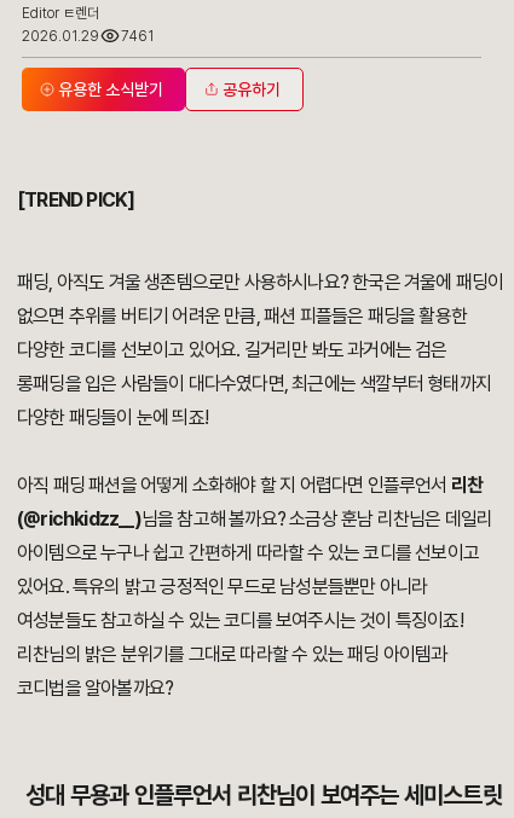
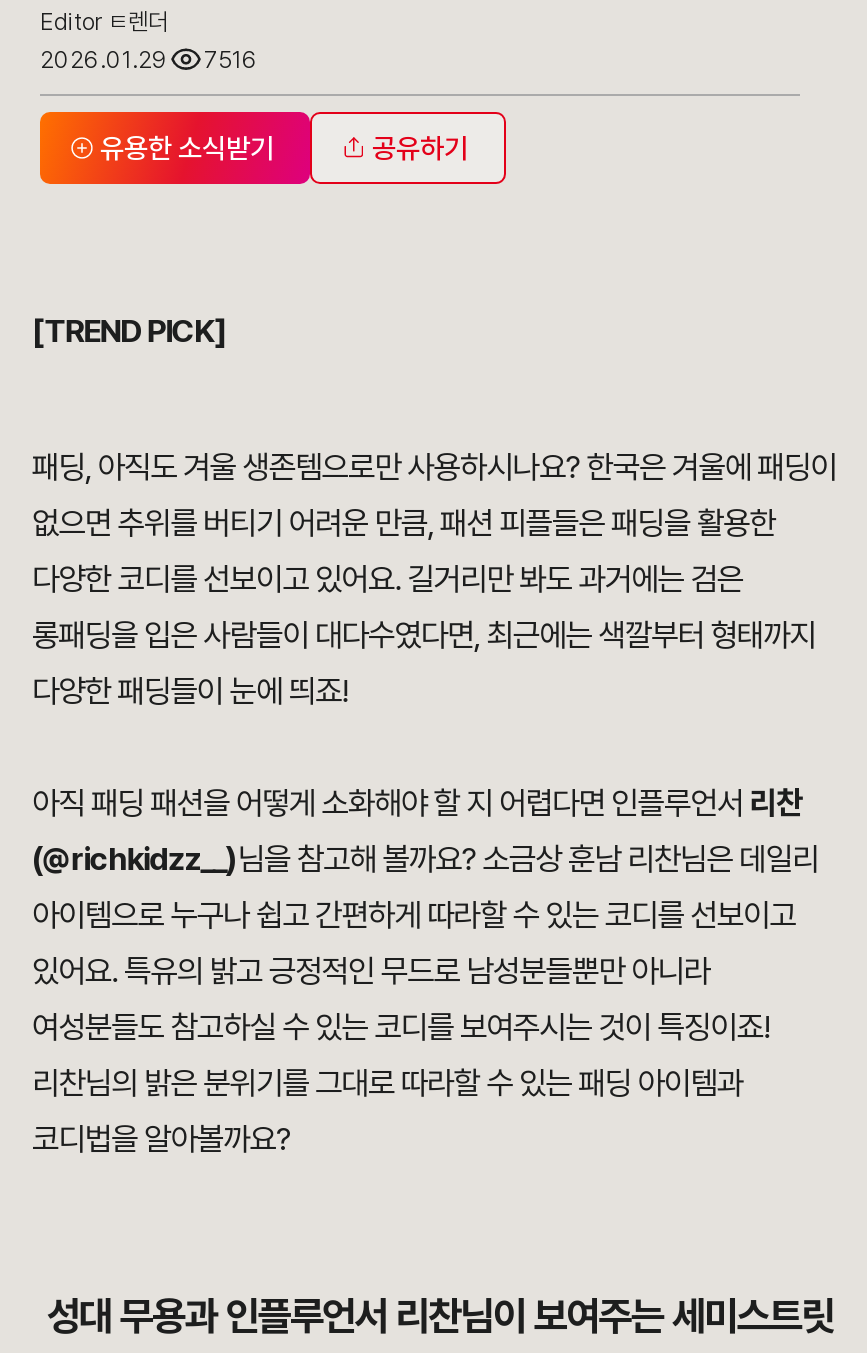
[22,27,154,44] 2026.01.29 7461 -> [40,45,258,73] 2026.01.29 7516

